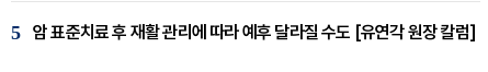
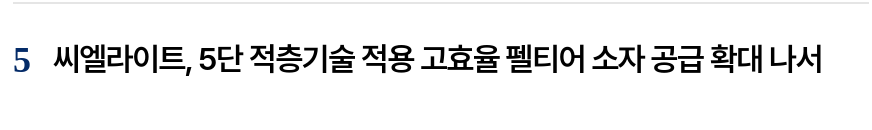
[33,22,476,43] 암 표준치료 후 재활 관리에 따라 예후 달라질 수도 [유연각 원장 칼럼] -> [53,40,822,78] 씨엘라이트, 5단 적층기술 적용 고효율 펠티어 소자 공급 확대 나서

